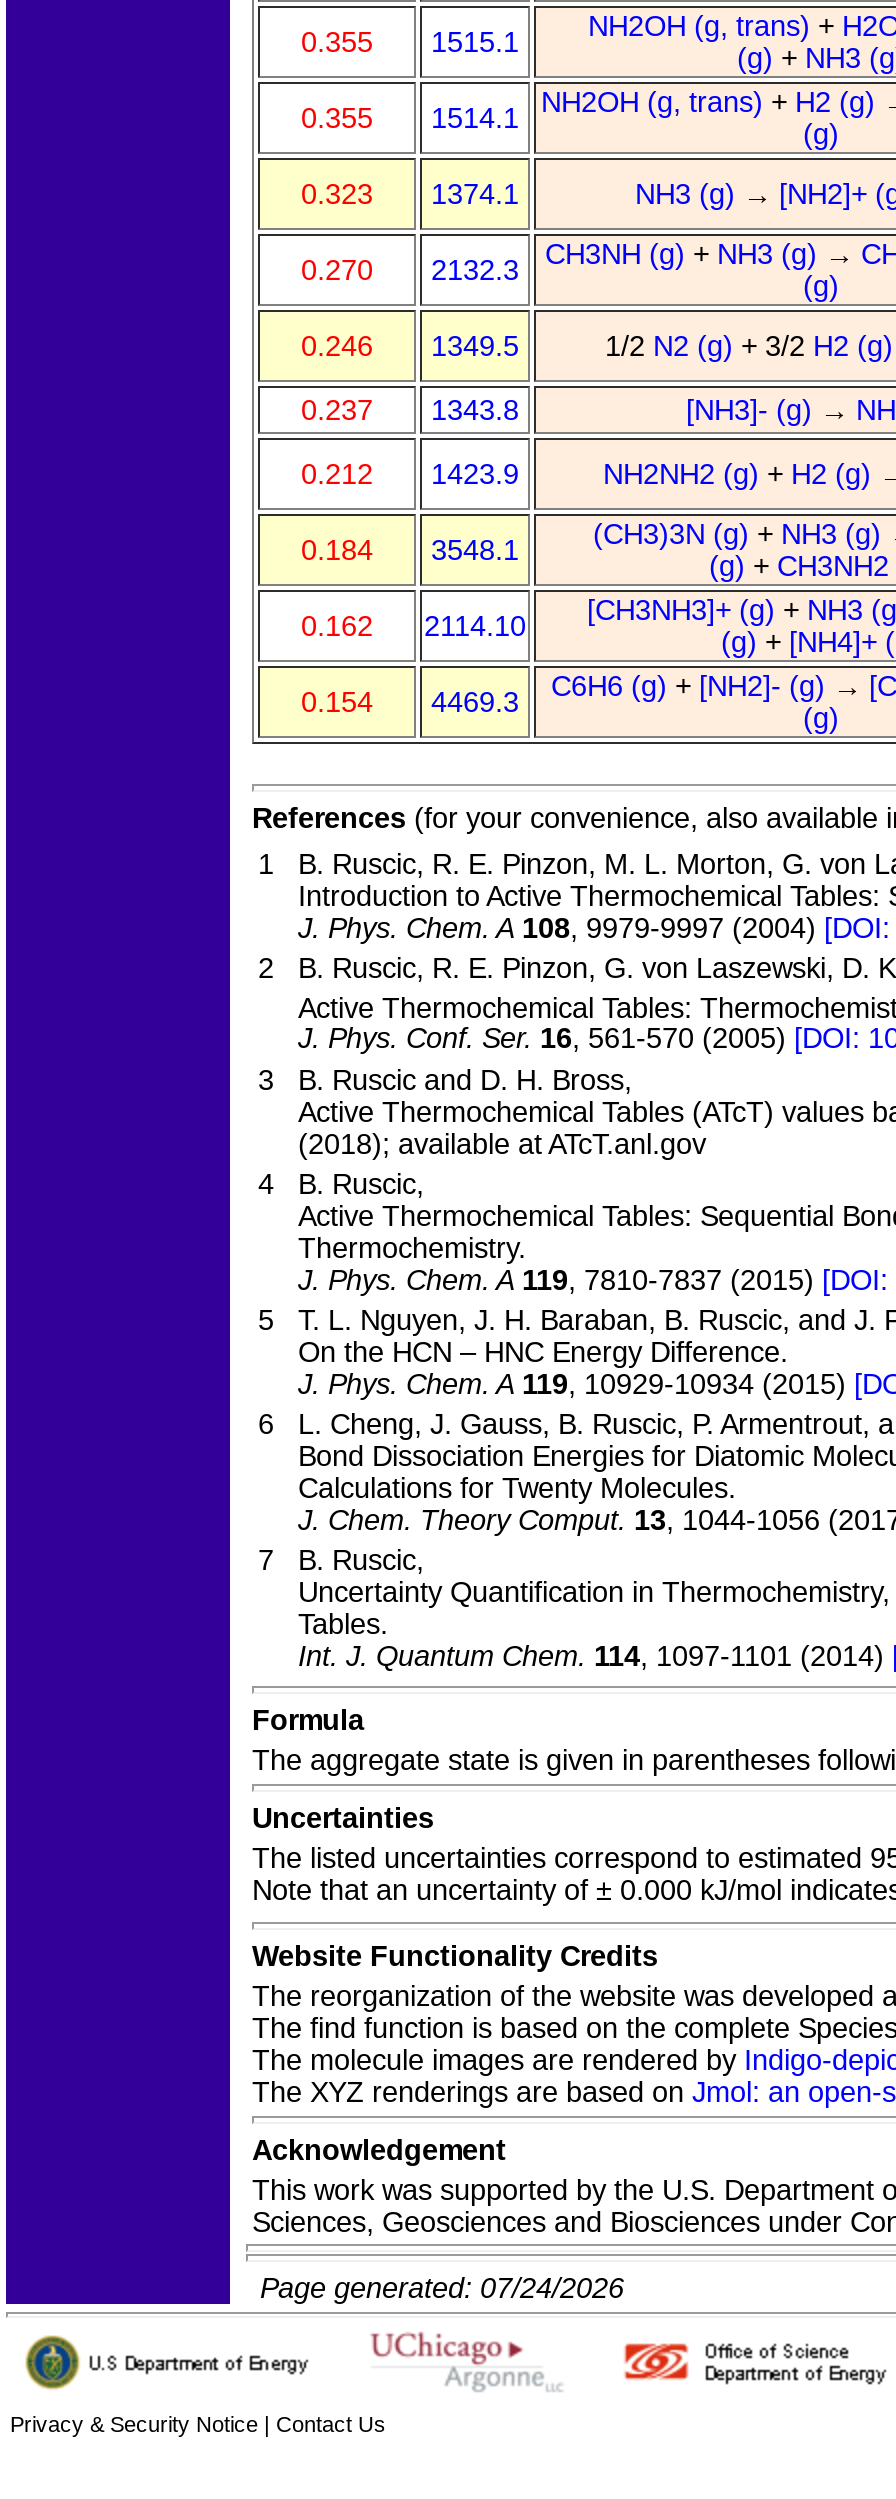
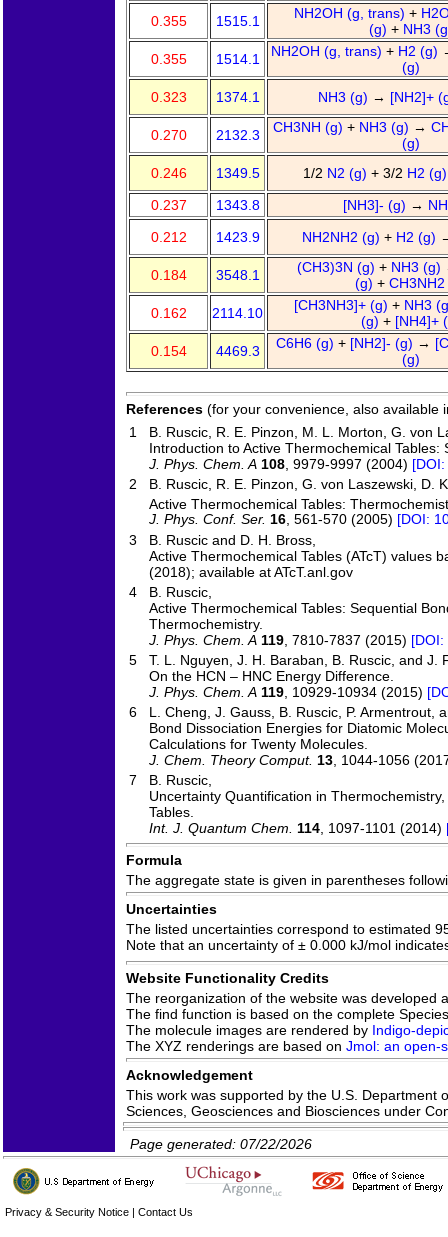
[260,2272,624,2304] Page generated: 07/24/2026 -> [130,1136,312,1152] Page generated: 07/22/2026

